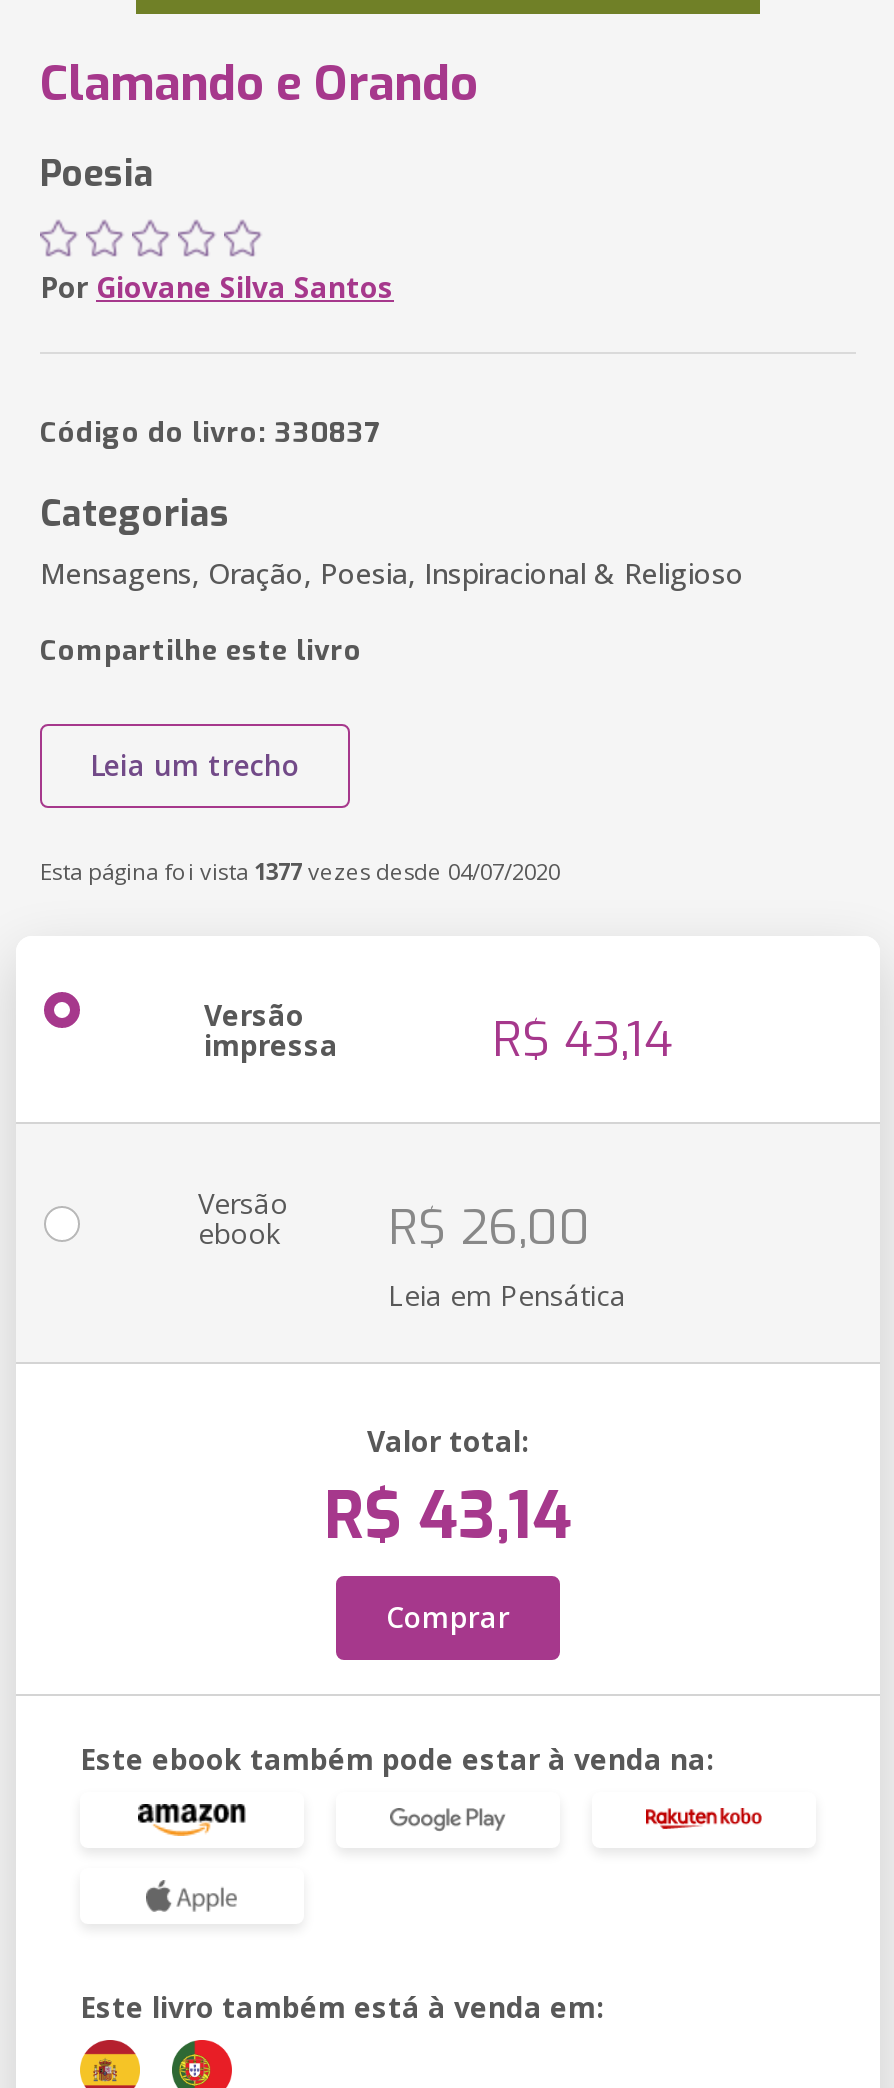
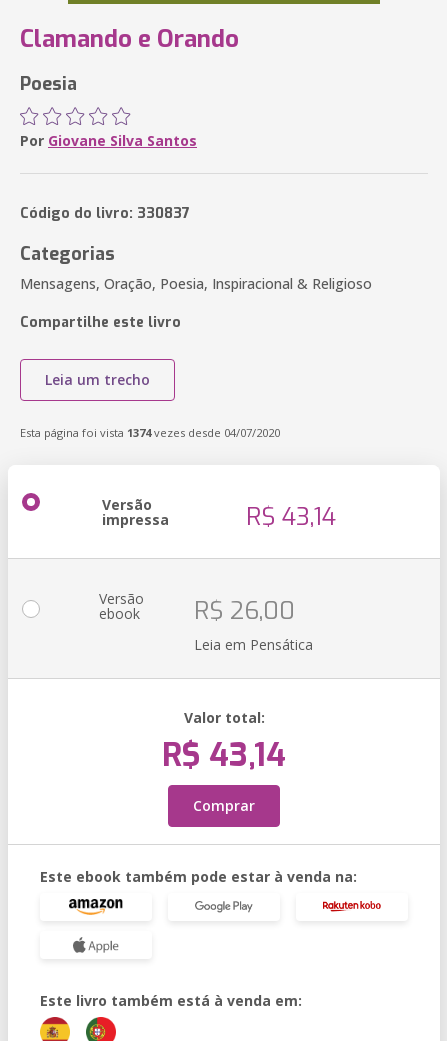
[40,856,560,886] Esta página foi vista 1377 vezes desde 04/07/2020 -> [20,425,280,440] Esta página foi vista 1374 vezes desde 04/07/2020

